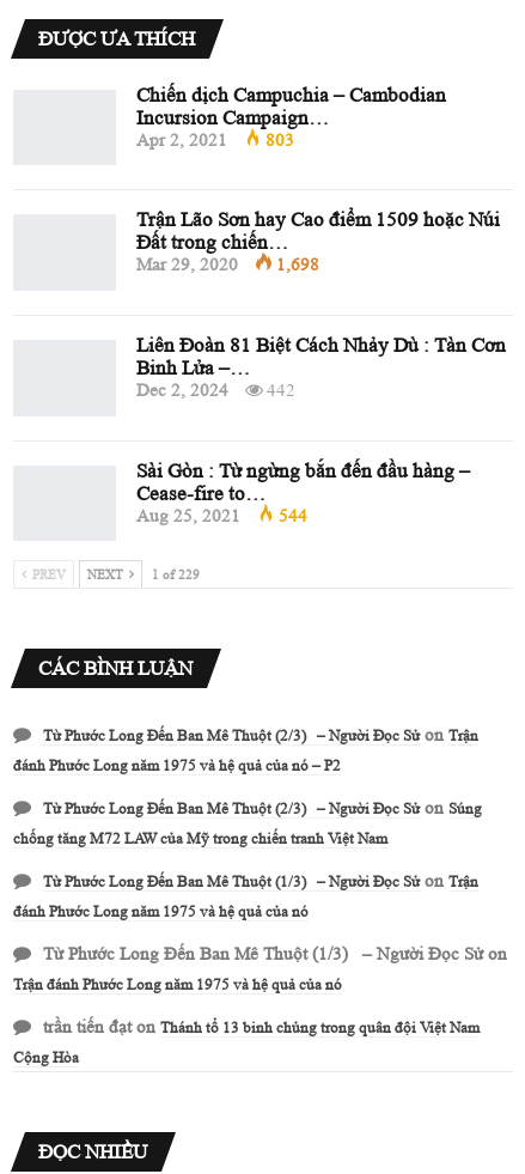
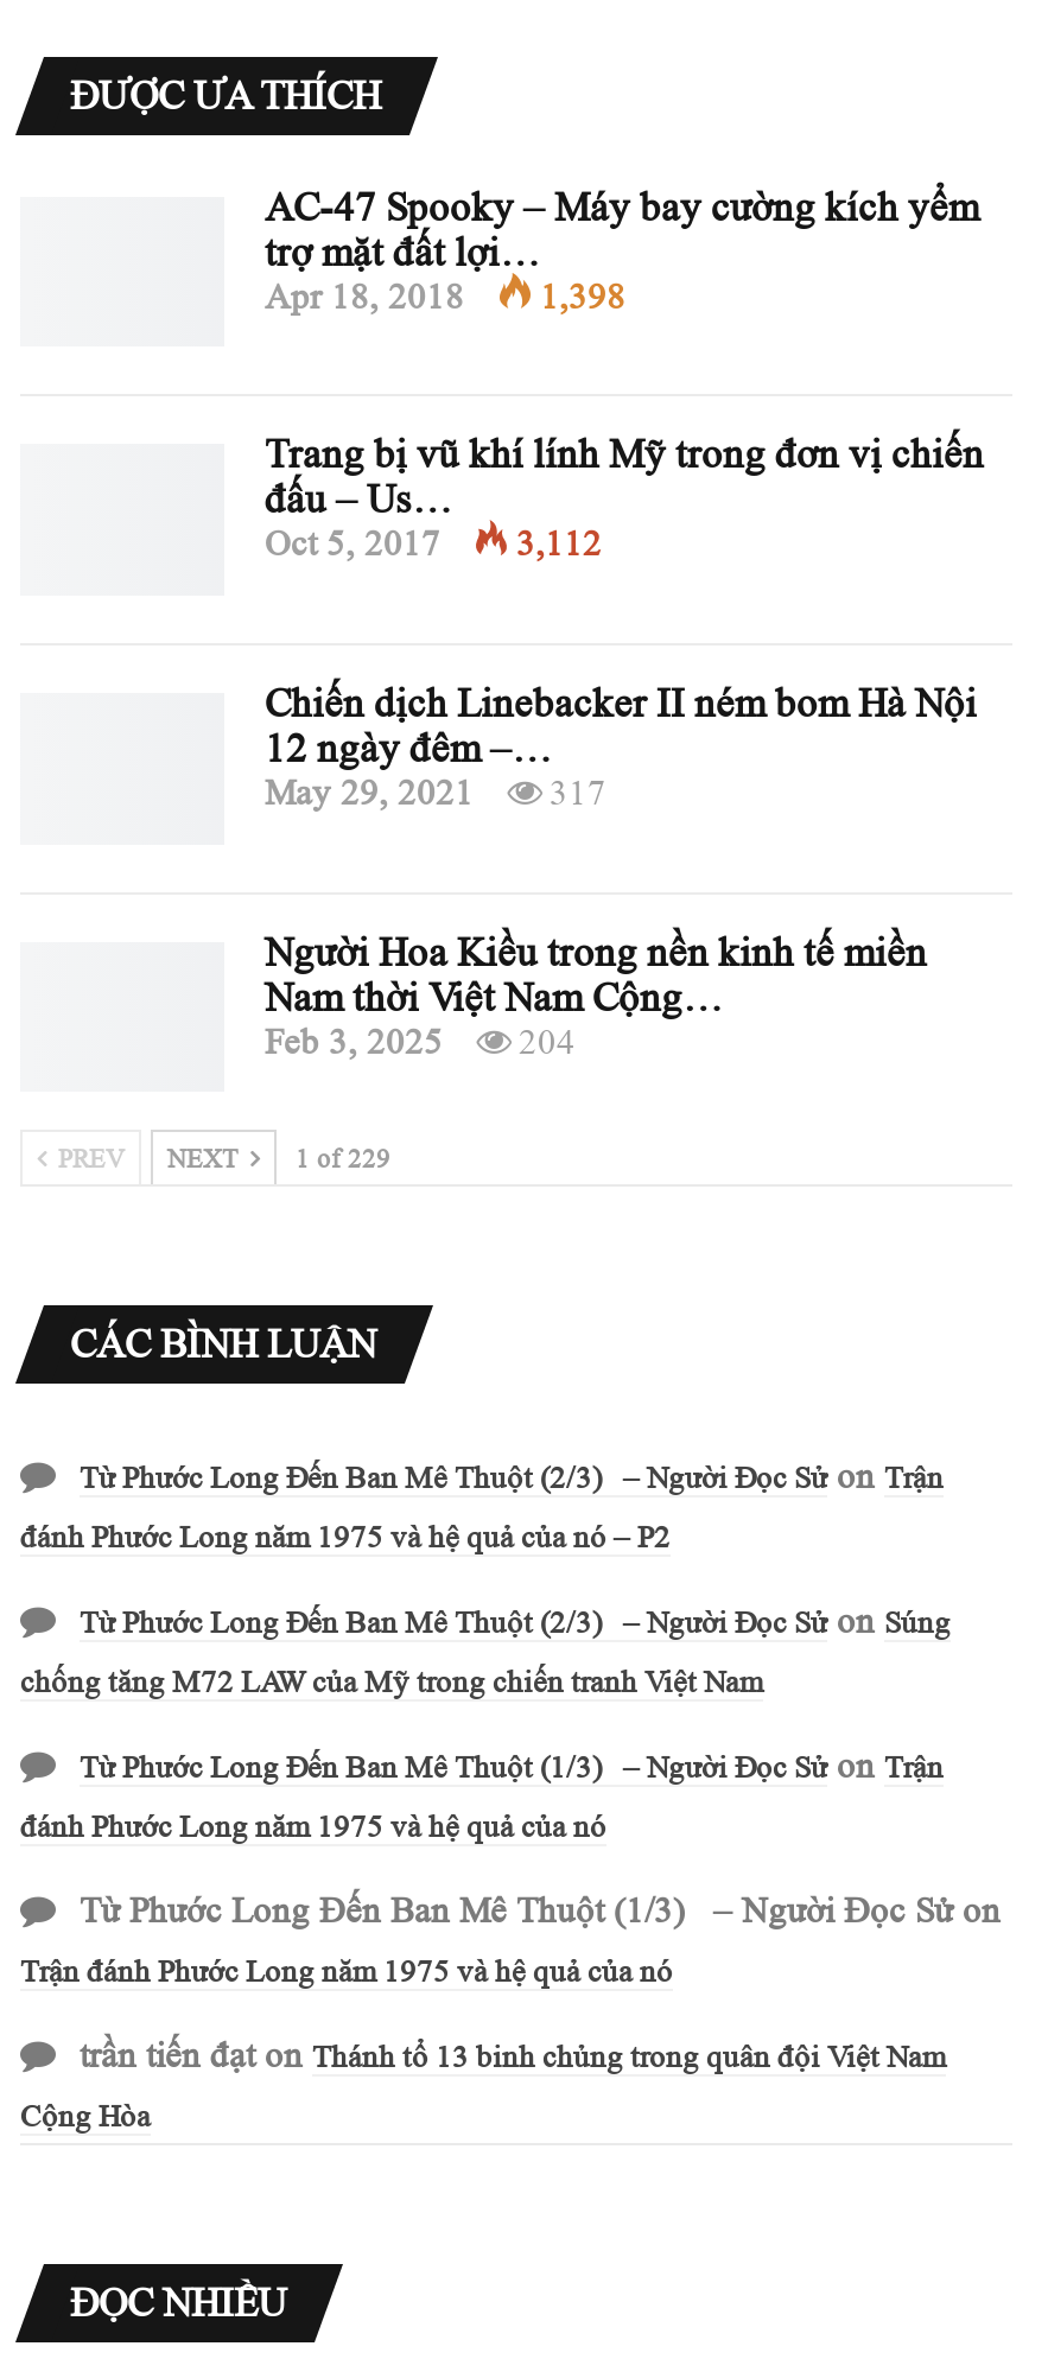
[136,84,446,151] Chiến dịch Campuchia – Cambodian | Incursion Campaign… | Apr 2, 2021 | 803 -> [265,185,979,318] AC-47 Spooky – Máy bay cường kích yểm | trợ mặt đất lợi… | Apr 18, 2018 | 1,398
[136,209,500,276] Trận Lão Sơn hay Cao điểm 1509 hoặc Núi | Đất trong chiến… | Mar 29, 2020 | 1,698 -> [265,433,984,566] Trang bị vũ khí lính Mỹ trong đơn vị chiến | đấu – Us… | Oct 5, 2017 | 3,112
[136,334,506,401] Liên Đoàn 81 Biệt Cách Nhảy Dù : Tàn Cơn | Binh Lửa –… | Dec 2, 2024 | 442 -> [265,681,977,814] Chiến dịch Linebacker II ném bom Hà Nội | 12 ngày đêm –… | May 29, 2021 | 317
[136,459,470,526] Sài Gòn : Từ ngừng bắn đến đầu hàng – | Cease-fire to… | Aug 25, 2021 | 544 -> [265,930,927,1062] Người Hoa Kiều trong nền kinh tế miền | Nam thời Việt Nam Cộng… | Feb 3, 2025 | 204

